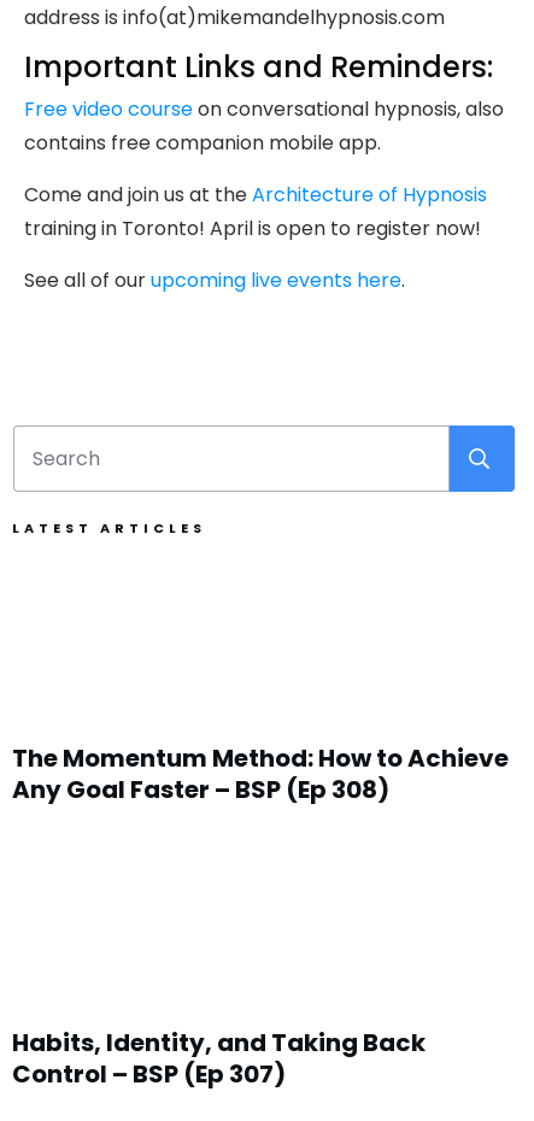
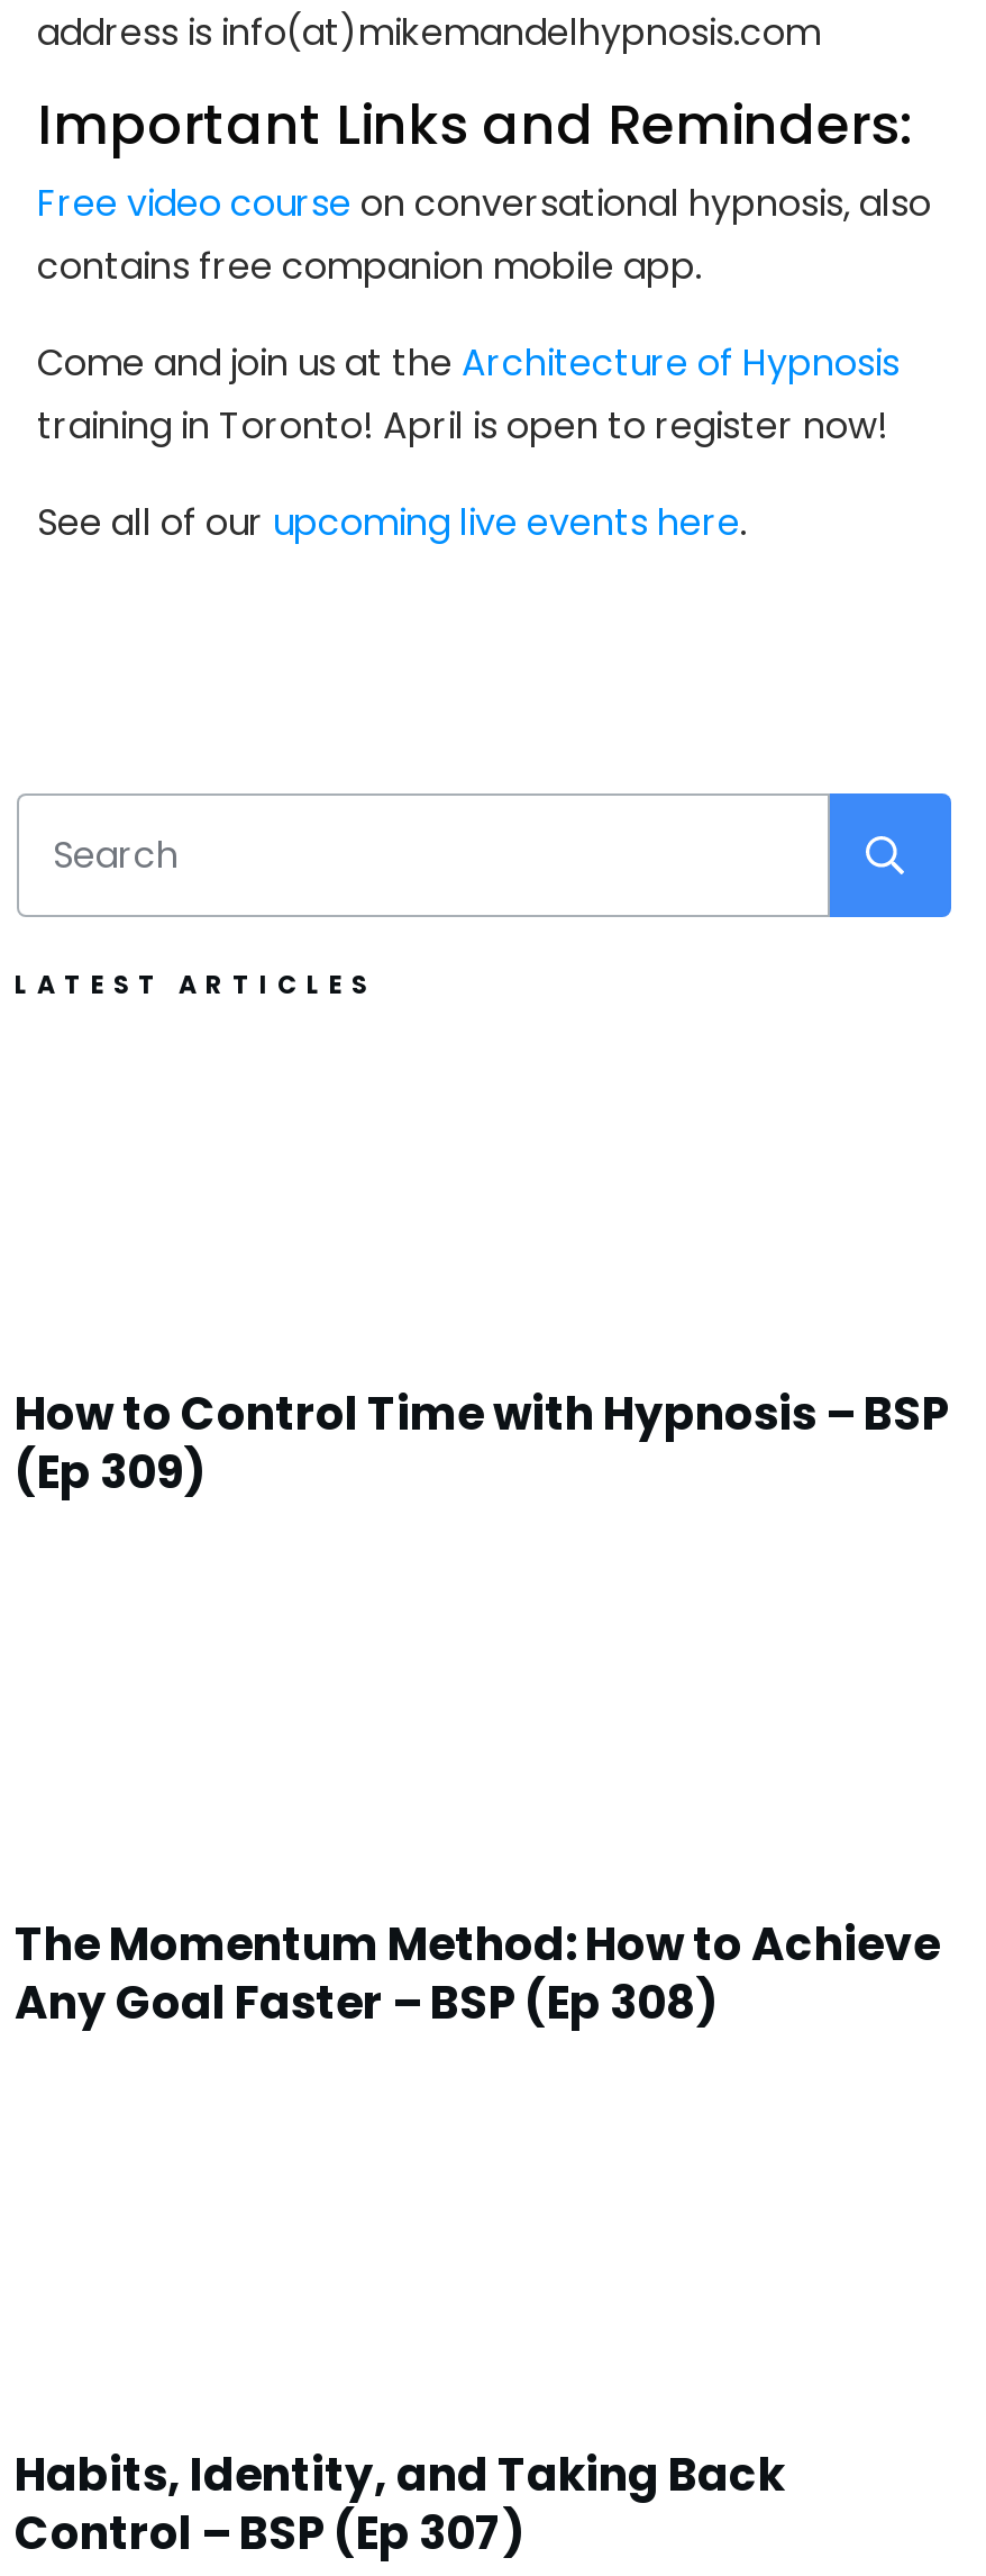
none -> [15,1382,949,1504] How to Control Time with Hypnosis – BSP | (Ep 309)

